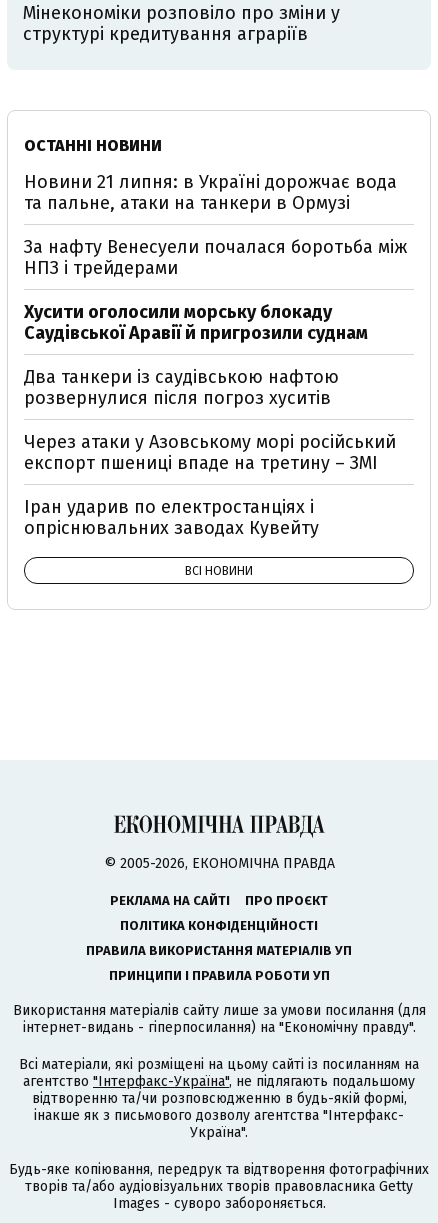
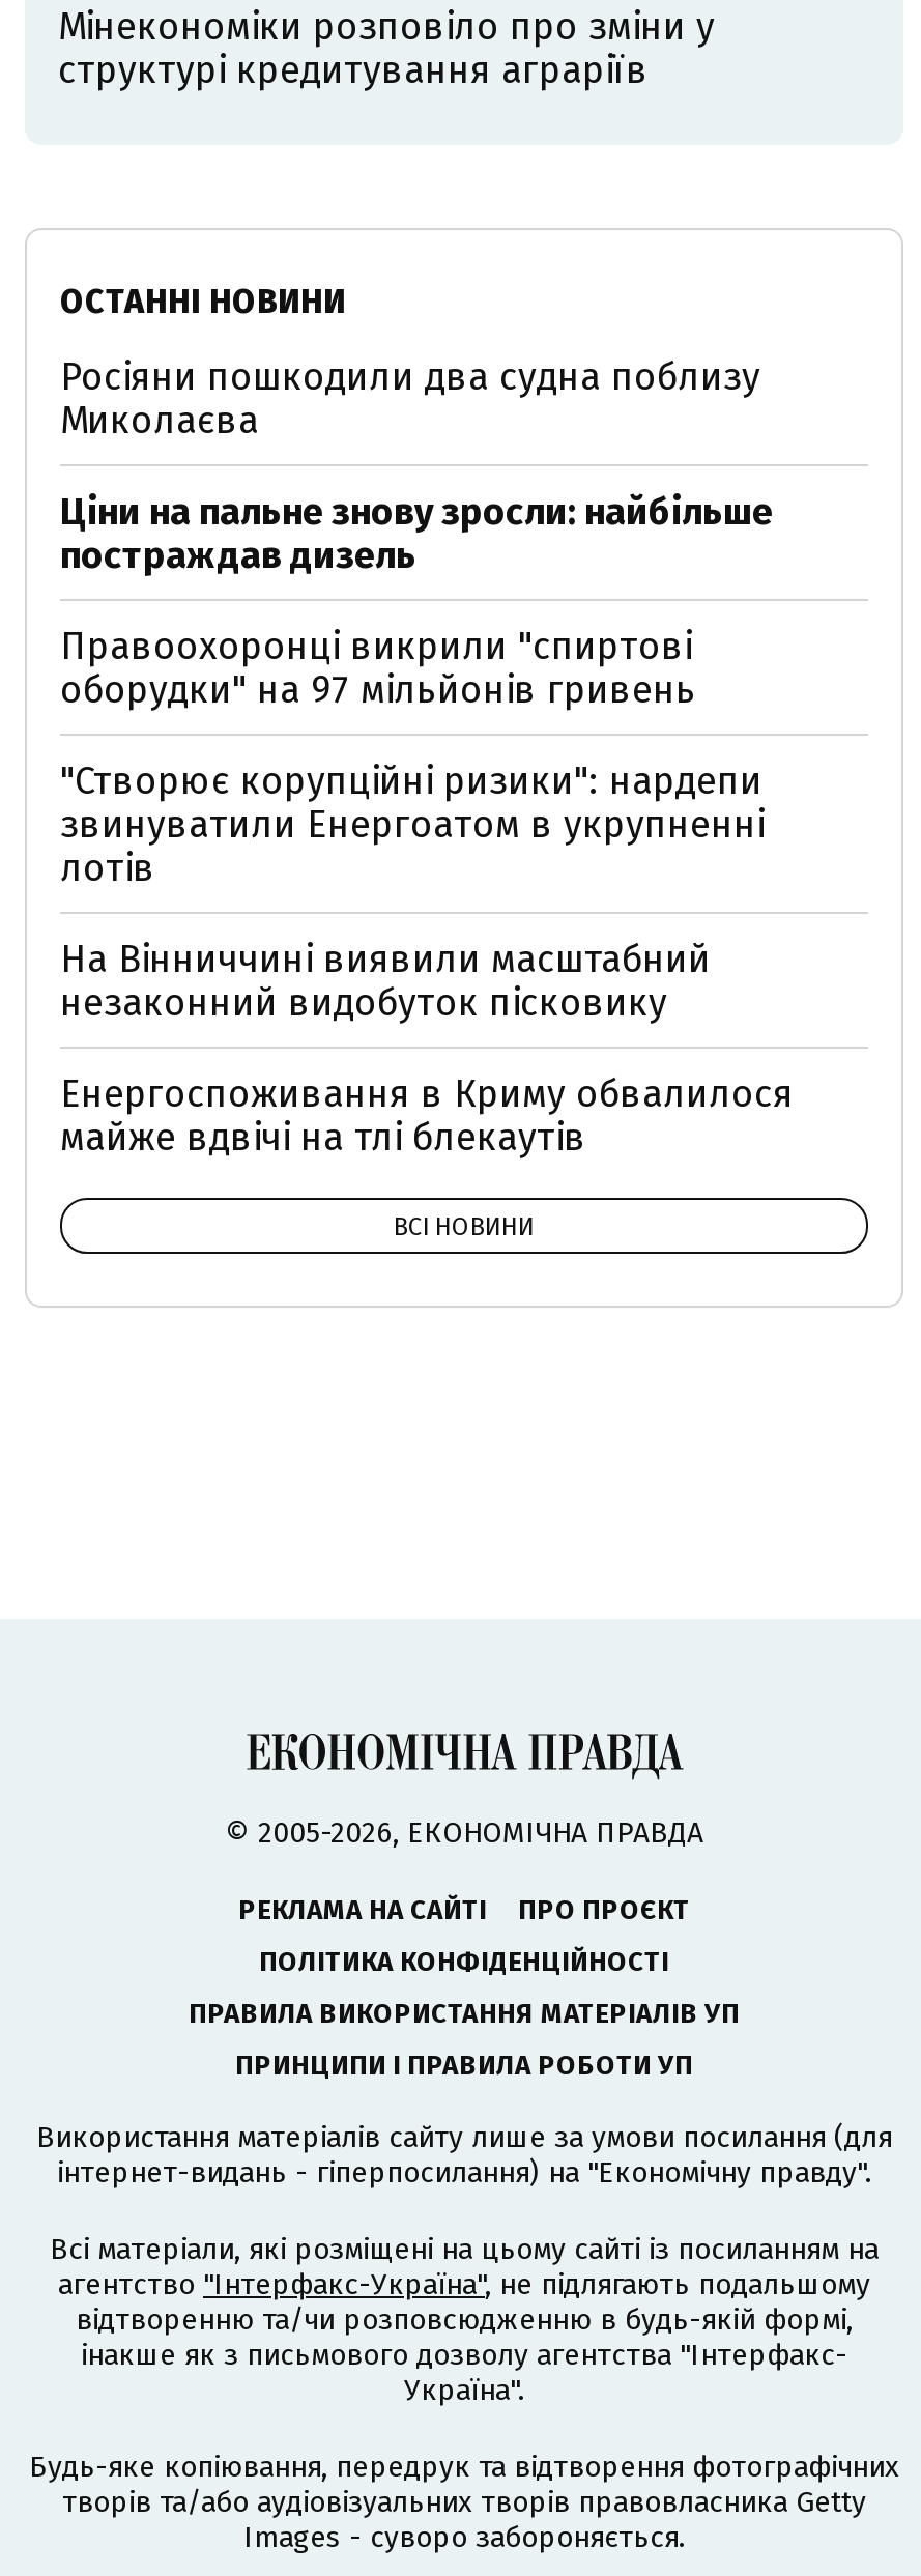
[24,171,397,214] Новини 21 липня: в Україні дорожчає вода | та пальне, атаки на танкери в Ормузі -> [60,354,760,443] Росіяни пошкодили два судна поблизу | Миколаєва
[24,236,407,279] За нафту Венесуели почалася боротьба між | НПЗ і трейдерами -> [60,489,773,578] Ціни на пальне знову зросли: найбільше | постраждав дизель
[24,301,368,344] Хусити оголосили морську блокаду | Саудівської Аравії й пригрозили суднам -> [60,624,696,713] Правоохоронці викрили "спиртові | оборудки" на 97 мільйонів гривень
[24,366,339,409] Два танкери із саудівською нафтою | розвернулися після погроз хуситів -> [60,759,765,891] "Створює корупційні ризики": нардепи | звинуватили Енергоатом в укрупненні | лотів
[24,431,396,474] Через атаки у Азовському морі російський | експорт пшениці впаде на третину – ЗМІ -> [60,937,711,1026] На Вінниччині виявили масштабний | незаконний видобуток пісковику
[24,496,319,539] Іран ударив по електростанціях і | опріснювальних заводах Кувейту -> [60,1071,794,1161] Енергоспоживання в Криму обвалилося | майже вдвічі на тлі блекаутів

